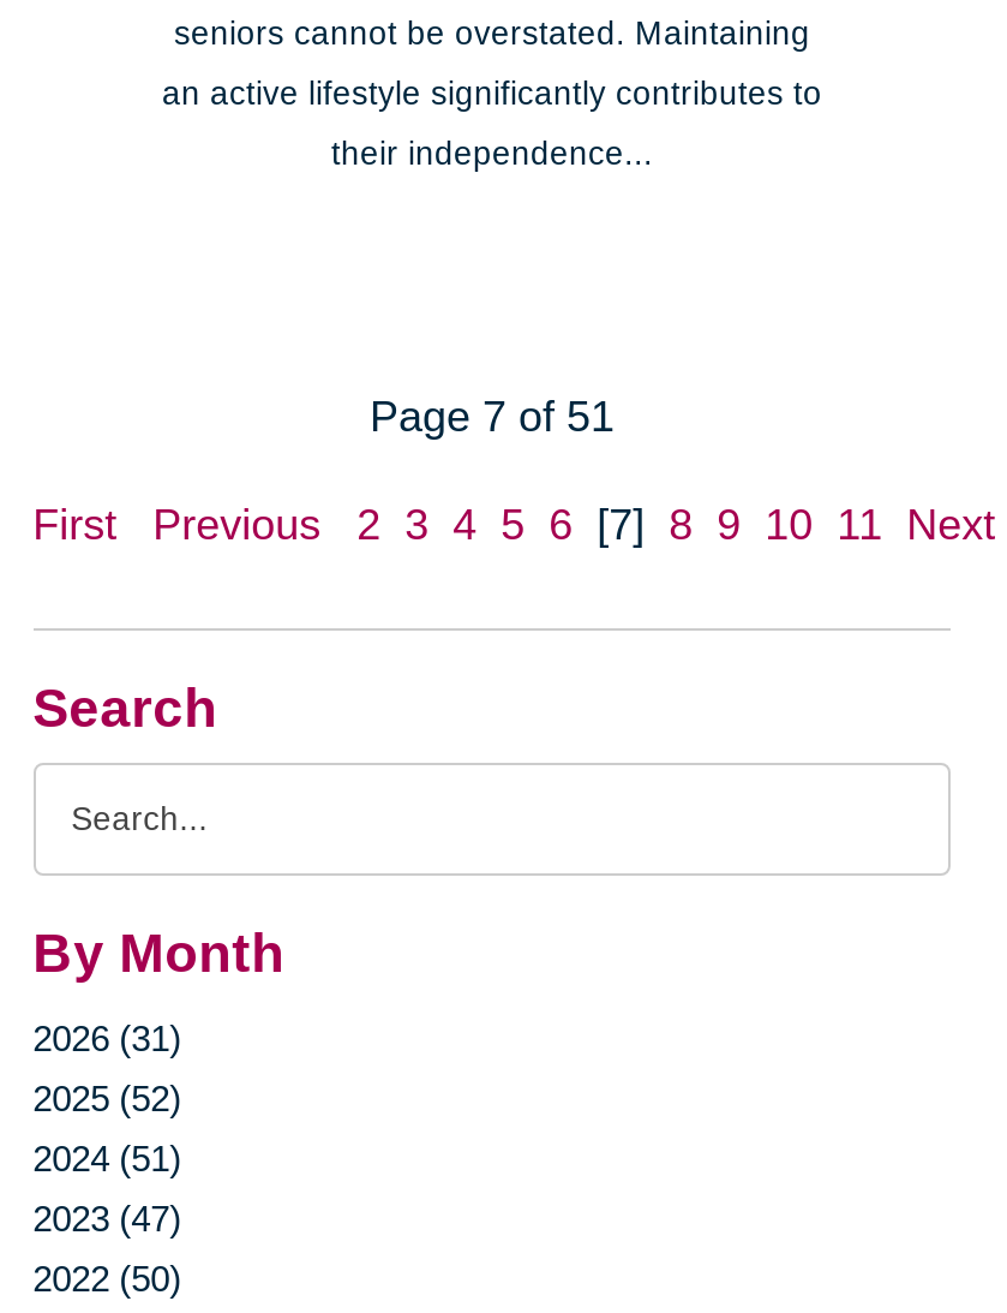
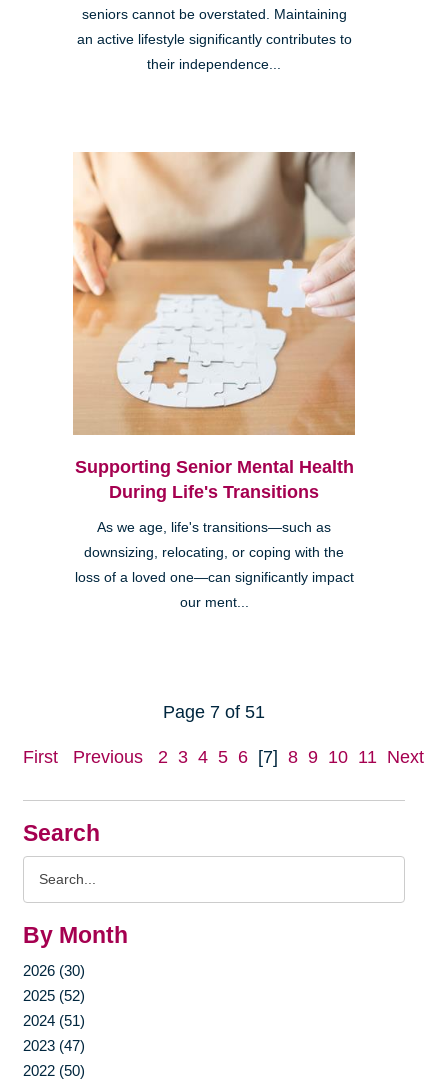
none -> [72,151,356,610] [image] | Supporting Senior Mental Health | During Life's Transitions | As we age, life's transitions—such as | downsizing, relocating, or coping with the | loss of a loved one—can significantly impact | our ment...
[33,1017,182,1058] 2026 (31) -> [23,962,85,979] 2026 (30)

